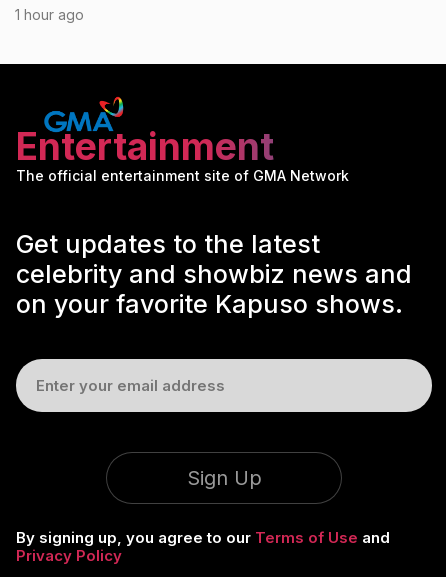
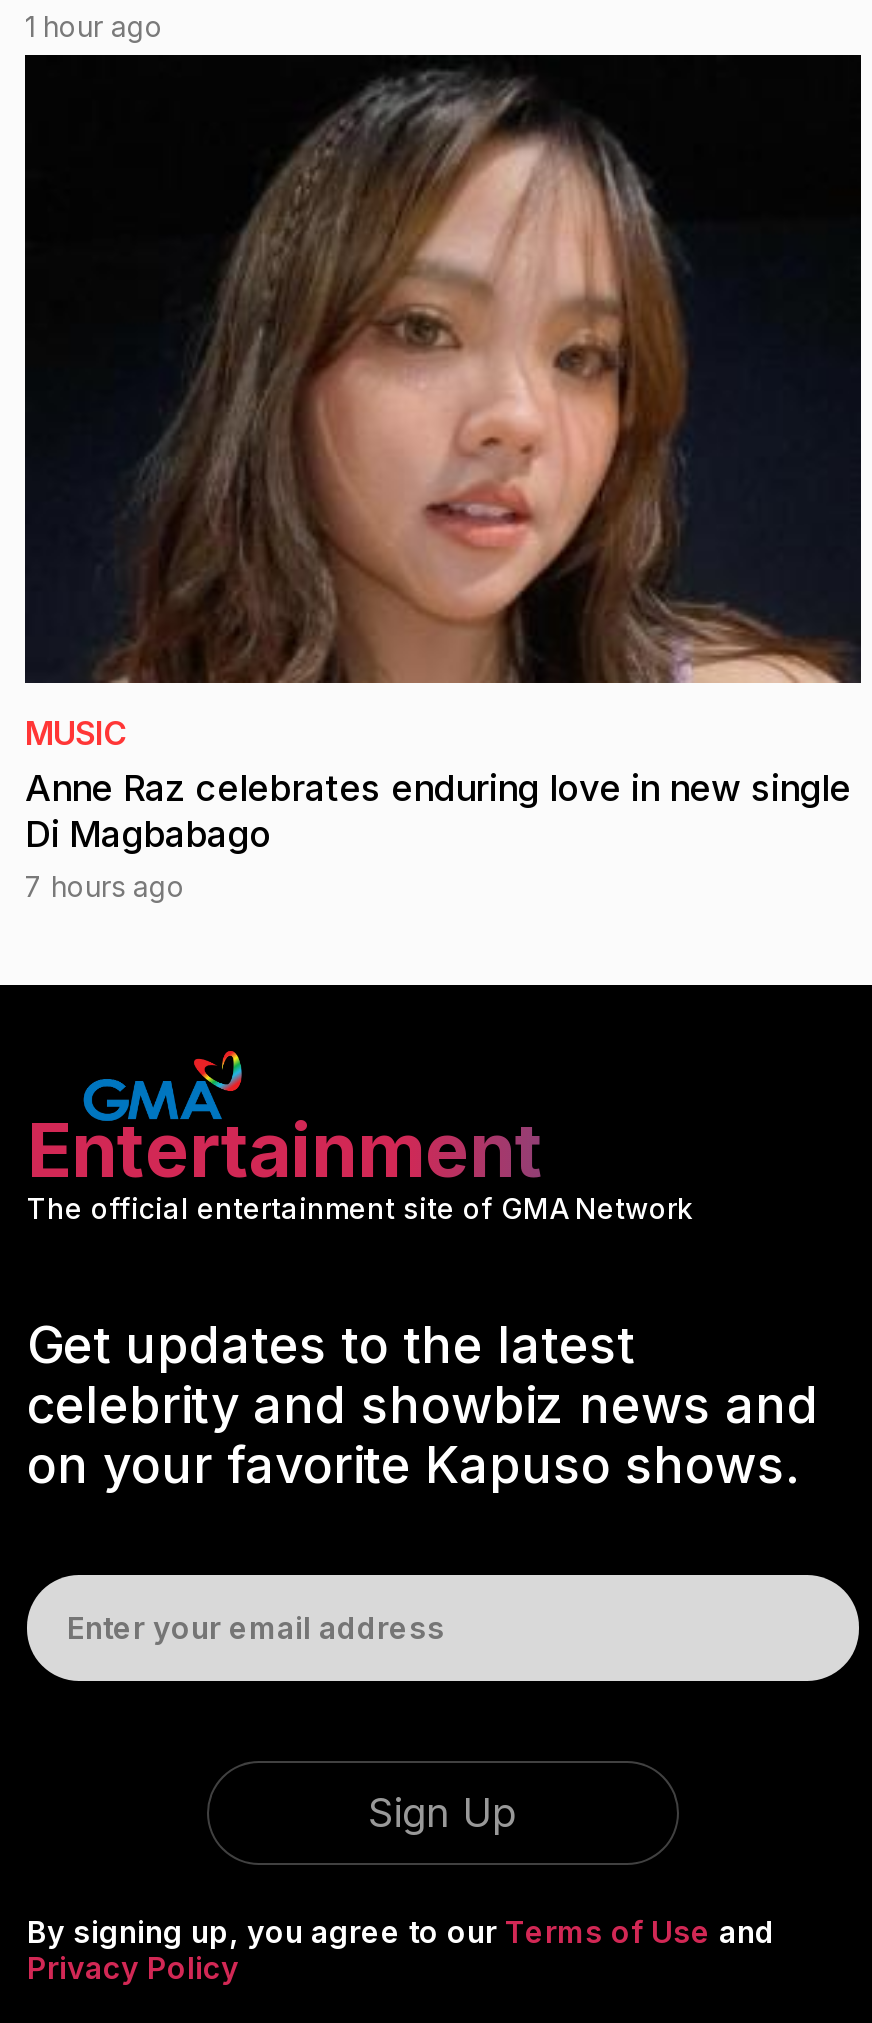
none -> [23,52,863,902] [image] | MUSIC | Anne Raz celebrates enduring love in new single | Di Magbabago | 7 hours ago

